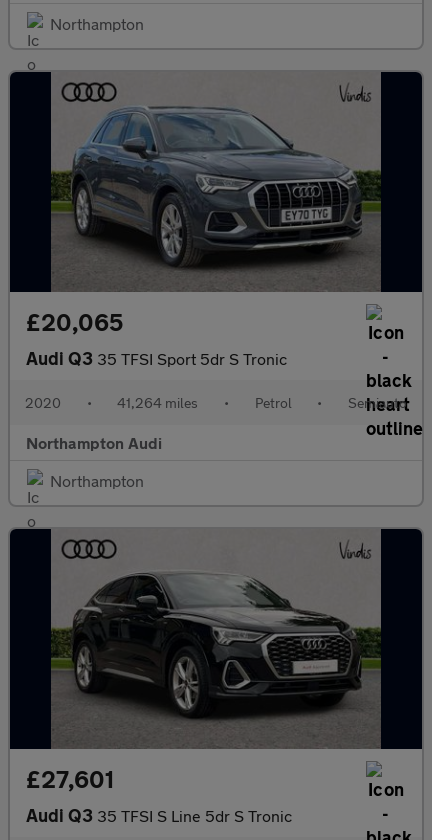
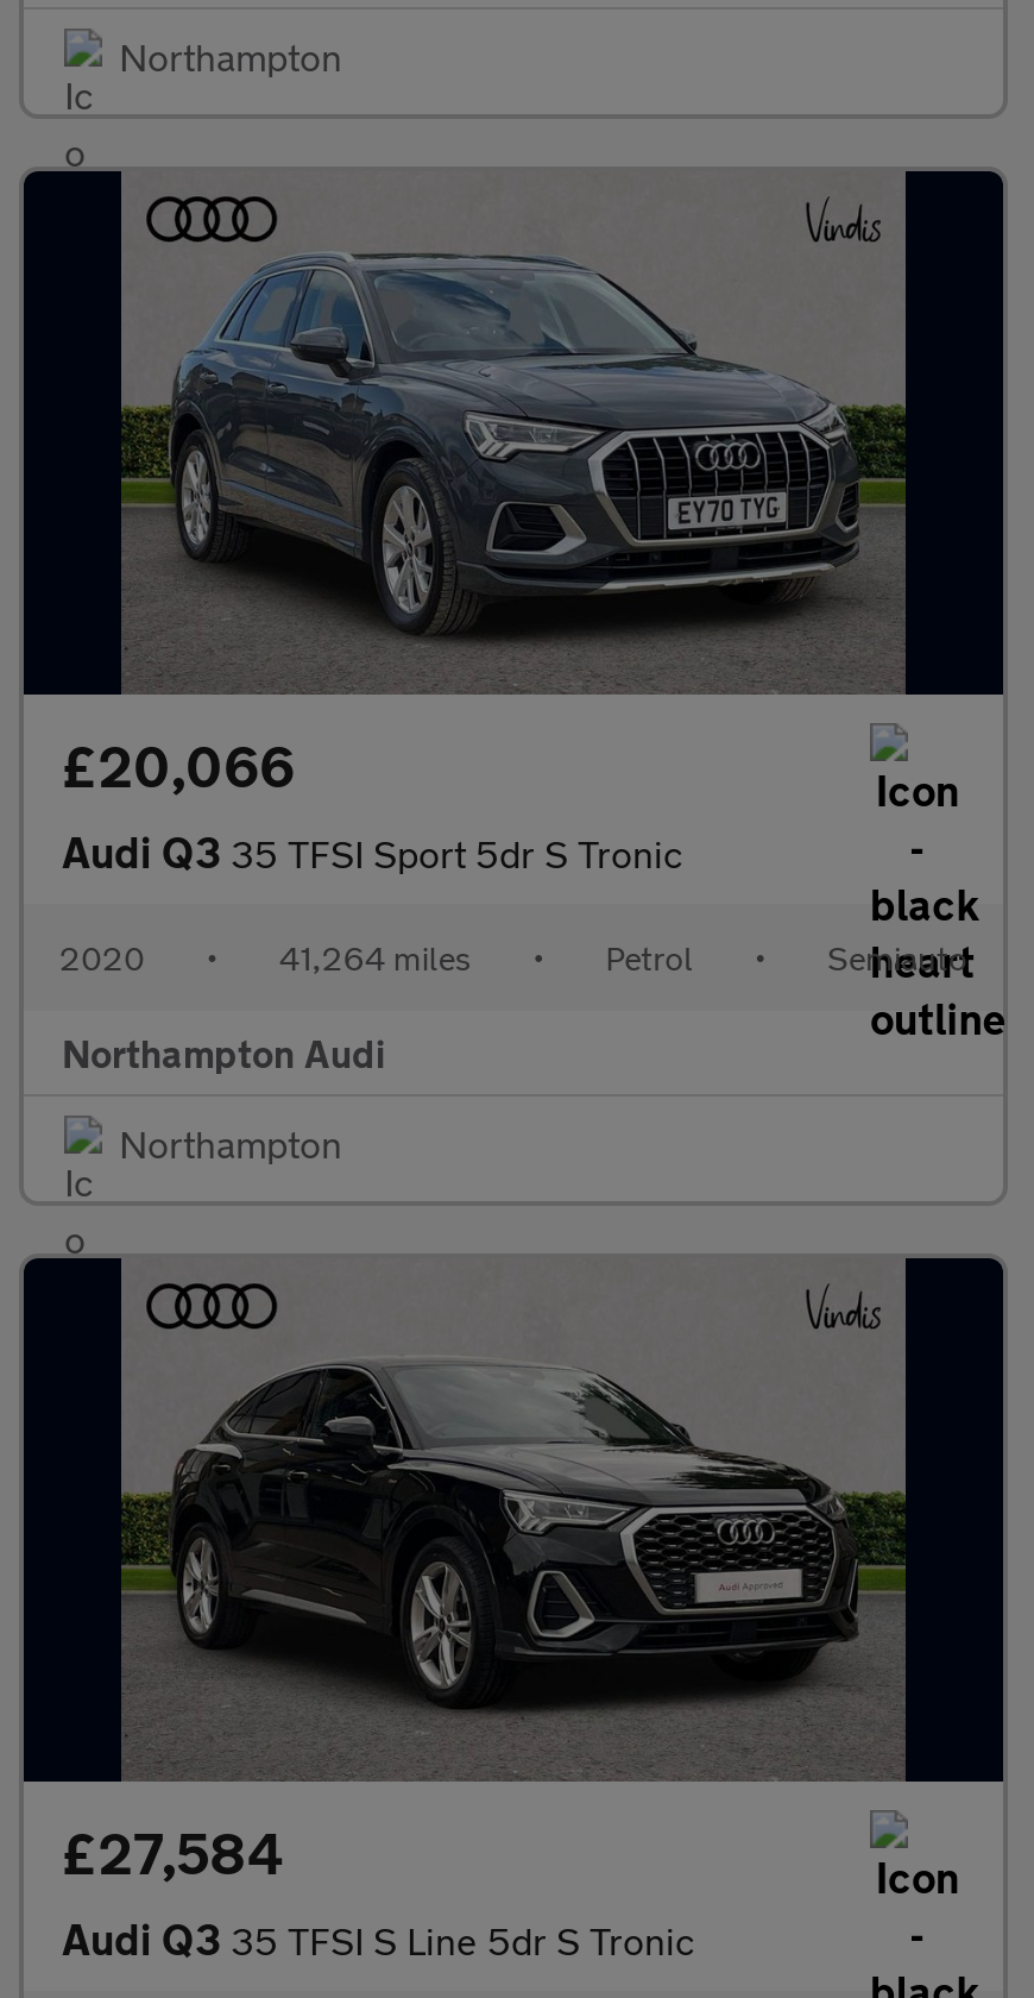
[26,308,123,336] £20,065 -> [62,733,295,799] £20,066
[26,765,114,793] £27,601 -> [62,1820,283,1886] £27,584

